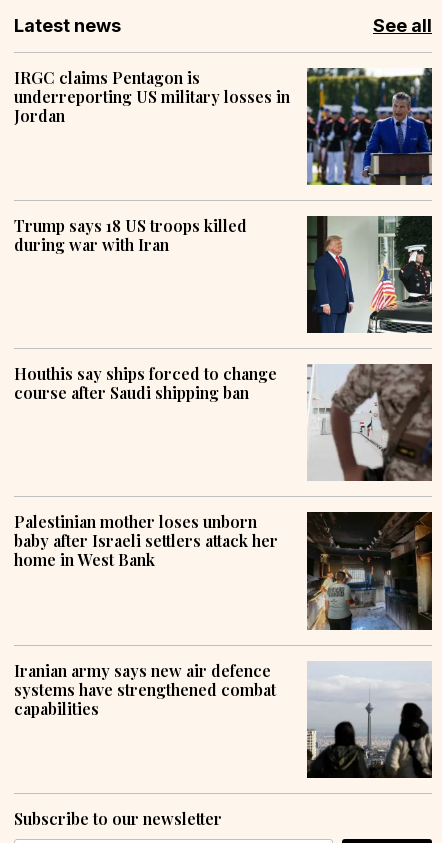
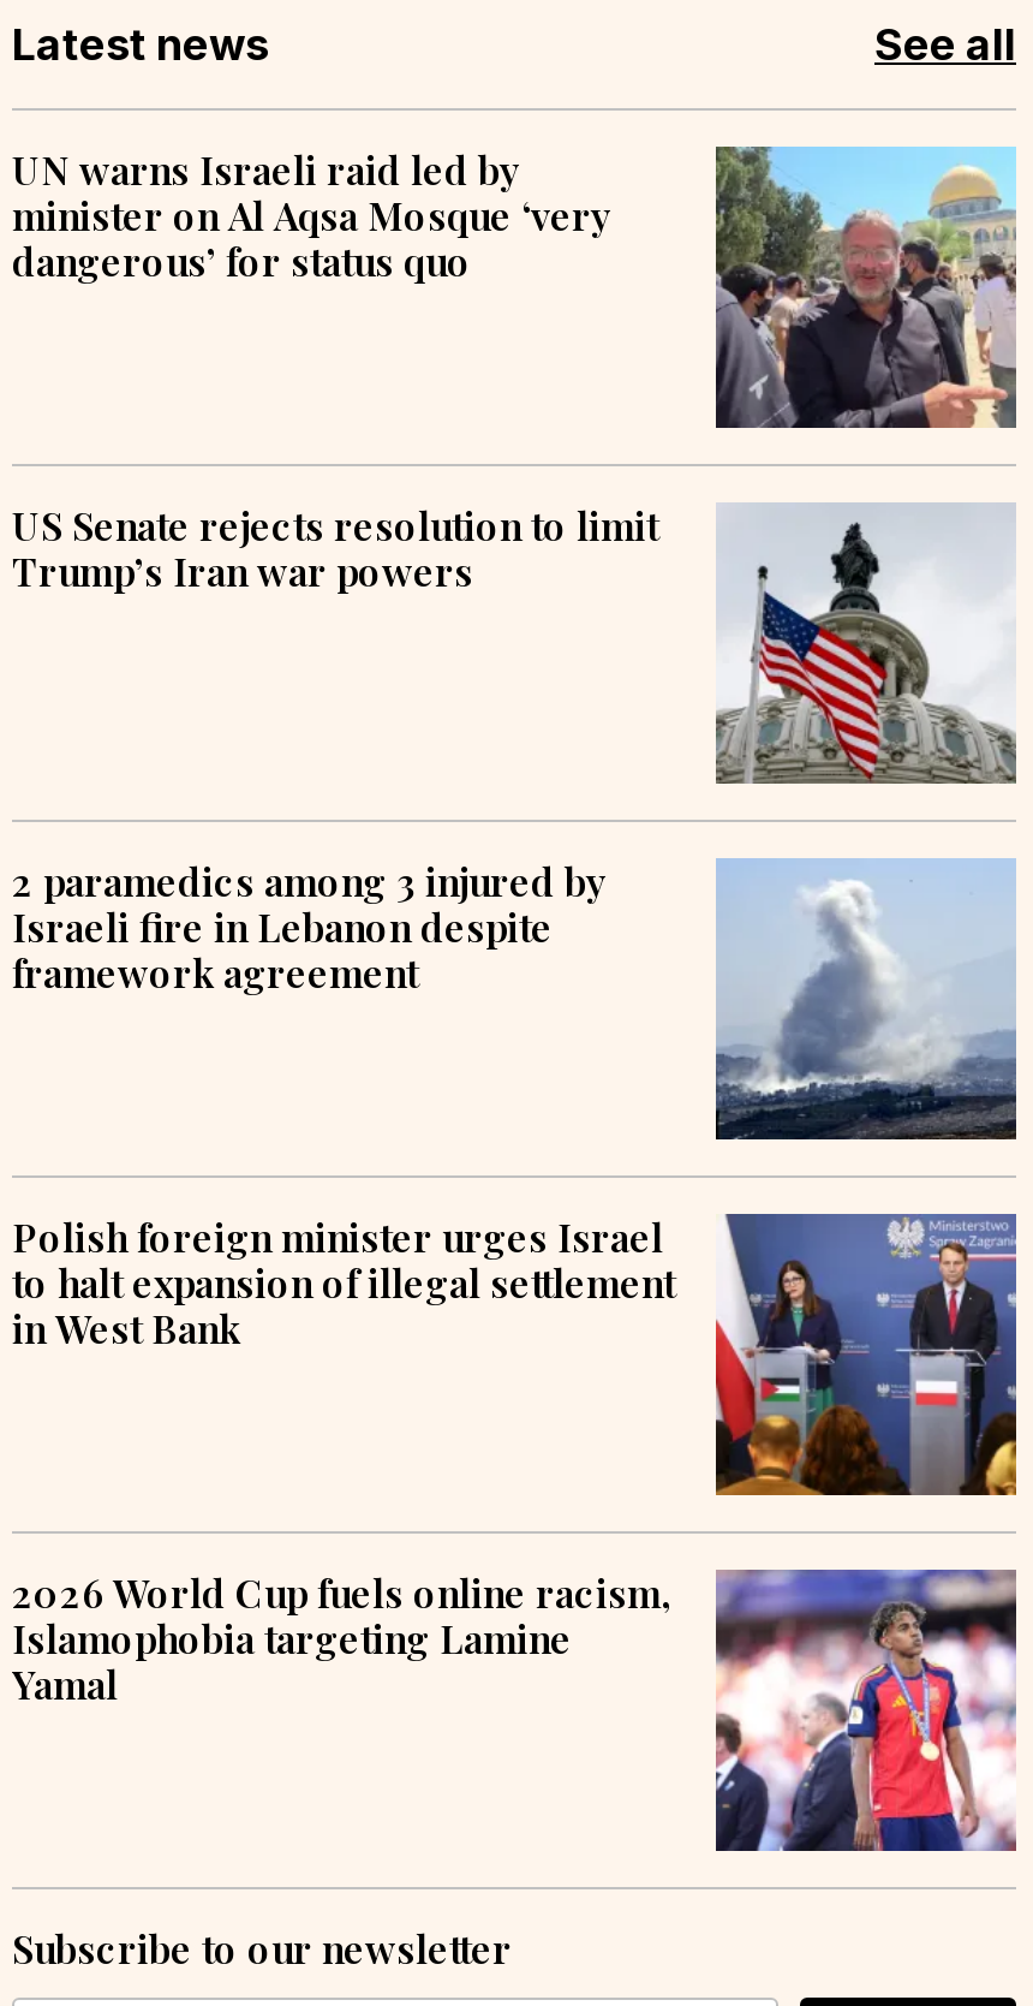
[14,67,290,126] IRGC claims Pentagon is | underreporting US military losses in | Jordan -> [12,144,613,286] UN warns Israeli raid led by | minister on Al Aqsa Mosque ‘very | dangerous’ for status quo
[306,67,433,186] [image] -> [713,145,1016,429] [image]
[14,215,247,255] Trump says 18 US troops killed | during war with Iran -> [12,500,658,596] US Senate rejects resolution to limit | Trump’s Iran war powers
[306,215,433,333] [image] -> [713,501,1016,785] [image]
[14,363,277,403] Houthis say ships forced to change | course after Saudi shipping ban -> [12,856,608,997] 2 paramedics among 3 injured by | Israeli fire in Lebanon despite | framework agreement
[307,363,433,482] [image] -> [713,857,1019,1143] [image]
[14,511,433,631] [image] | Palestinian mother loses unborn | baby after Israeli settlers attack her | home in West Bank -> [12,1212,1019,1499] [image] | Polish foreign minister urges Israel | to halt expansion of illegal settlement | in West Bank
[14,659,433,779] [image] | Iranian army says new air defence | systems have strengthened combat | capabilities -> [12,1567,1019,1855] [image] | 2026 World Cup fuels online racism, | Islamophobia targeting Lamine | Yamal

